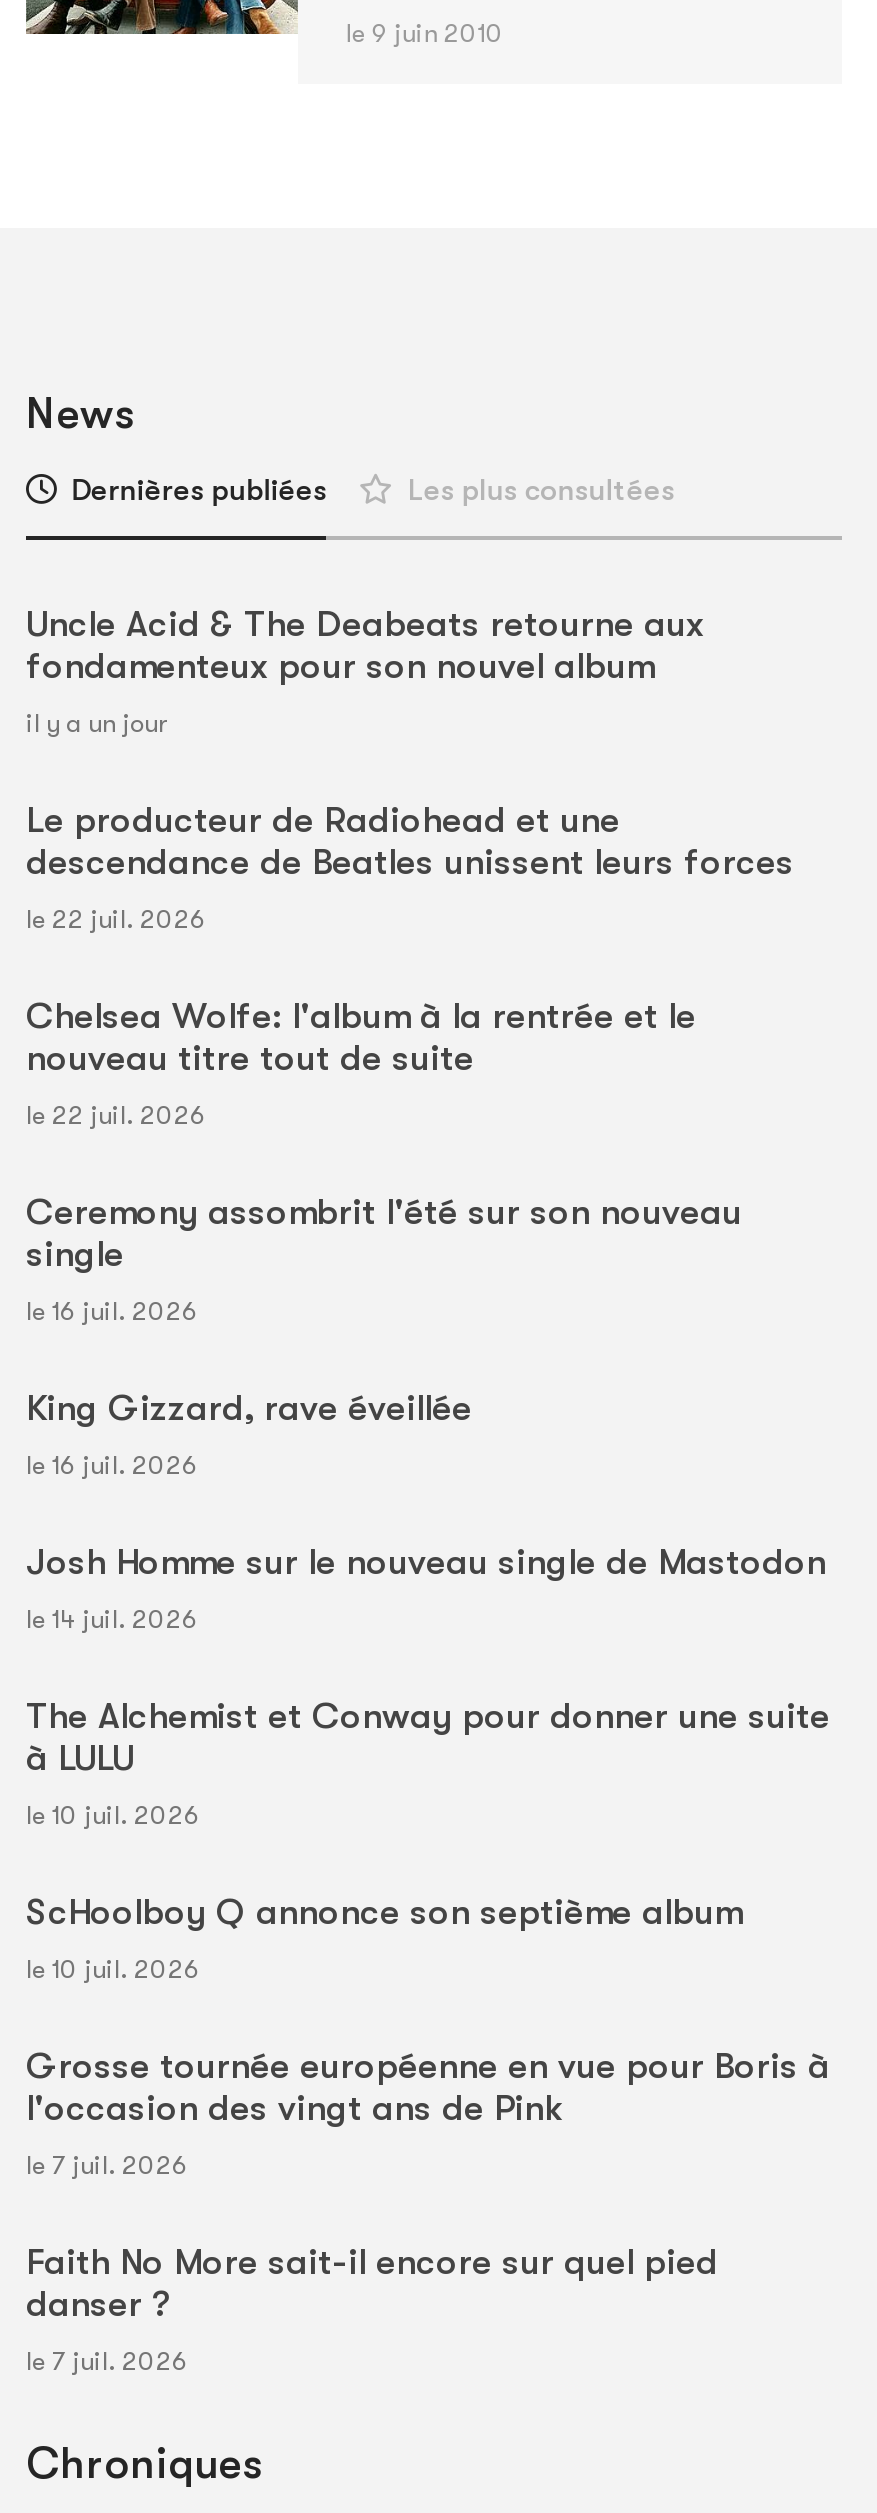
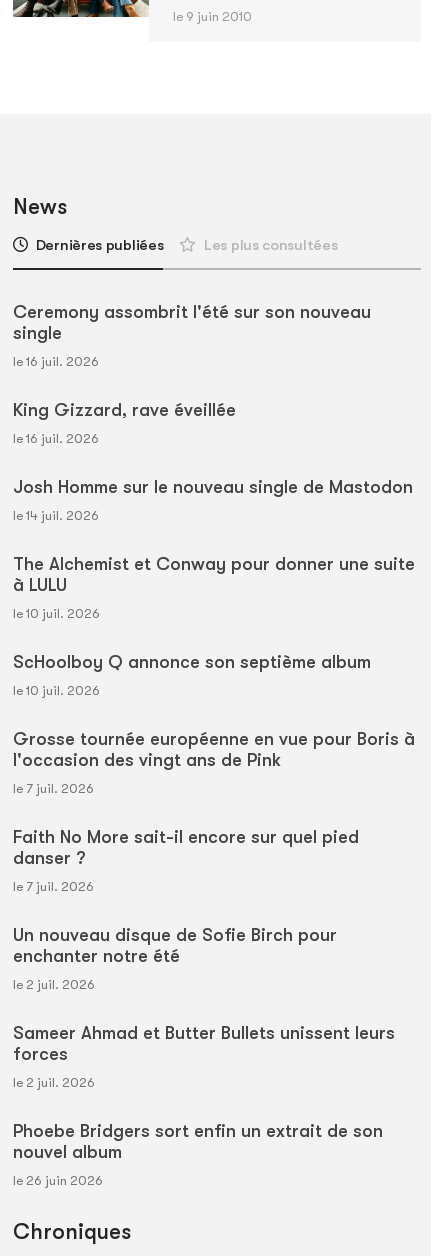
[26,604,794,1130] Uncle Acid & The Deabeats retourne aux | fondamenteux pour son nouvel album | il y a un jour | Le producteur de Radiohead et une | descendance de Beatles unissent leurs forces | le 22 juil. 2026 | Chelsea Wolfe: l'album à la rentrée et le | nouveau titre tout de suite | le 22 juil. 2026 -> none
moved [26,1192,830,2376] -> [13,302,415,894]: Ceremony assombrit l'été sur son nouveau | single | le 16 juil. 2026 | ... | danser ? | le 7 juil. 2026
none -> [13,925,395,1188] Un nouveau disque de Sofie Birch pour | enchanter notre été | le 2 juil. 2026 | Sameer Ahmad et Butter Bullets unissent leurs | forces | le 2 juil. 2026 | Phoebe Bridgers sort enfin un extrait de son | nouvel album | le 26 juin 2026

